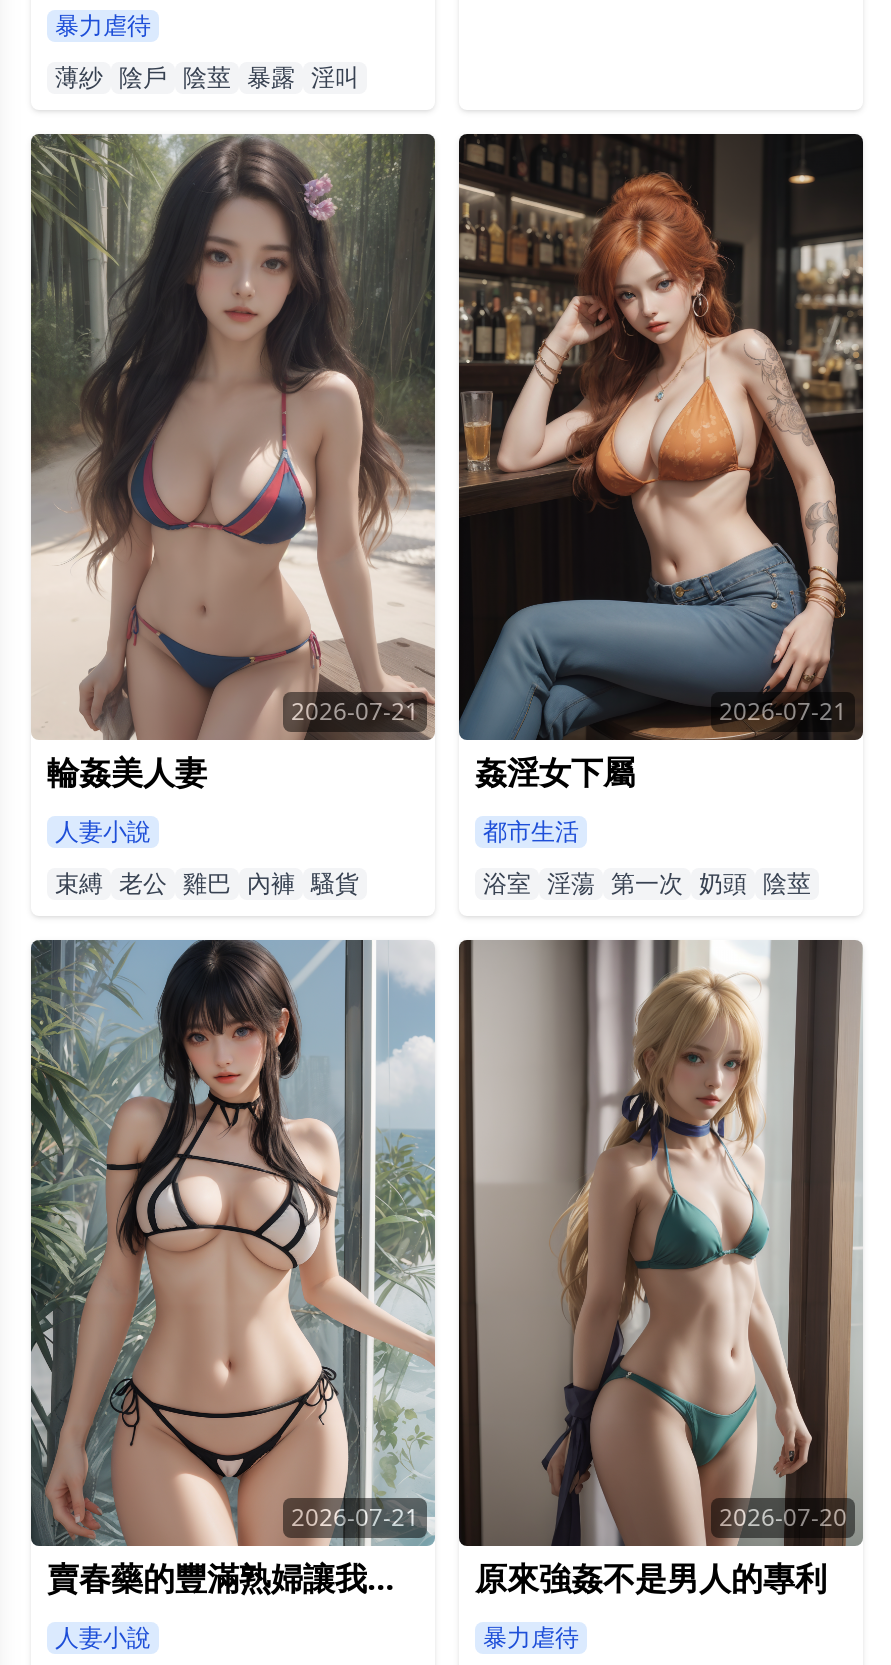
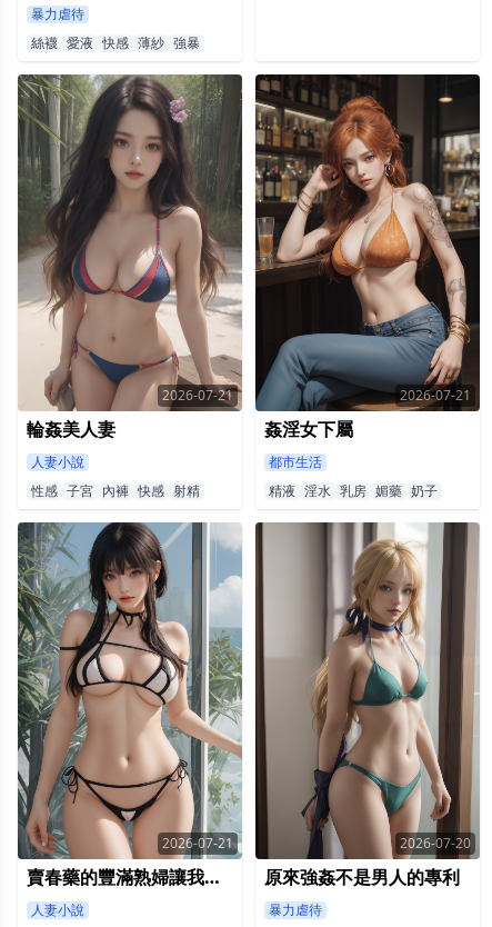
[55,60,359,94] 薄紗 陰戶 陰莖 暴露 淫叫 -> [31,33,200,52] 絲襪 愛液 快感 薄紗 強暴
[55,866,359,900] 束縛 老公 雞巴 內褲 騷貨 -> [31,481,200,500] 性感 子宮 內褲 快感 射精
[483,866,811,900] 浴室 淫蕩 第一次 奶頭 陰莖 -> [269,481,438,500] 精液 淫水 乳房 媚藥 奶子

